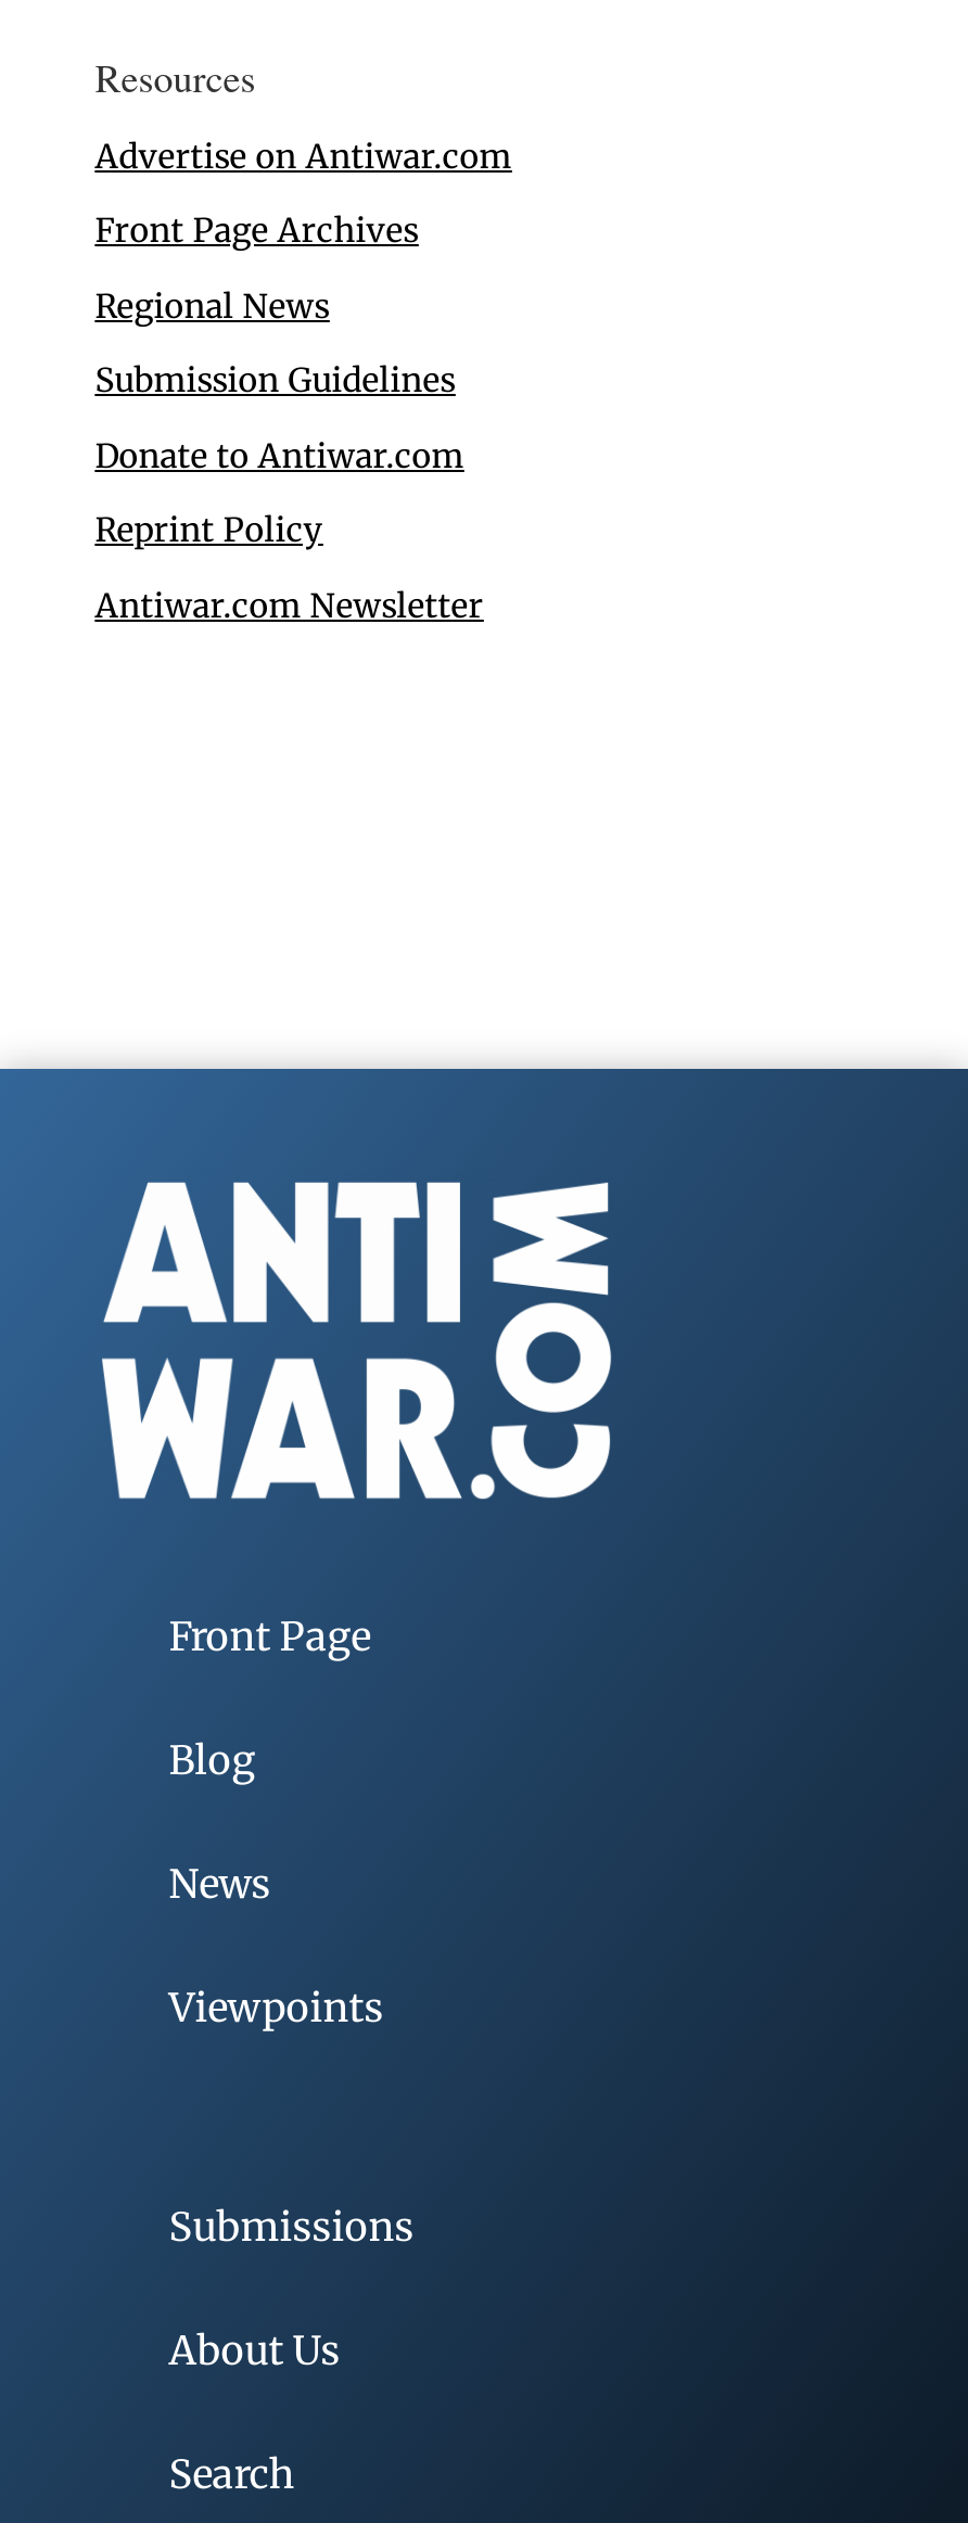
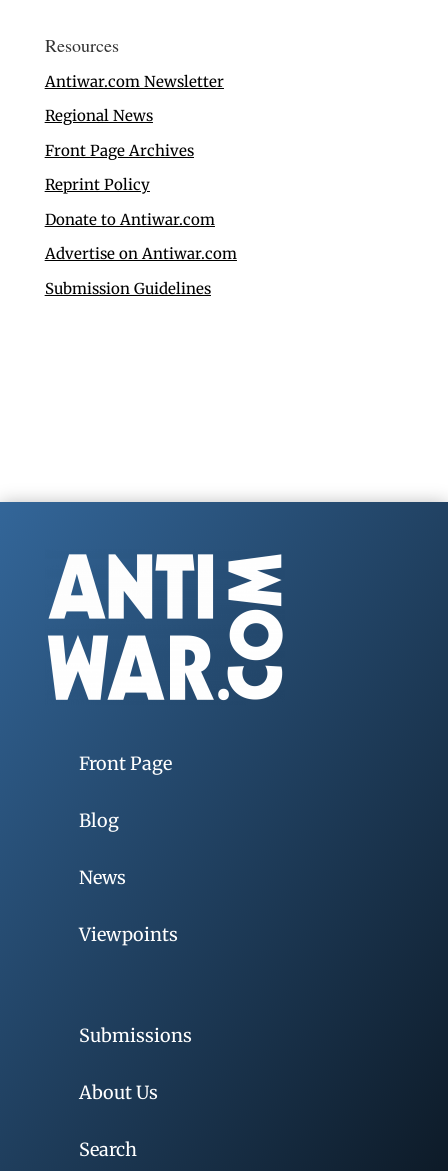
moved [95,135,512,551] -> [45,106,237,298]: Regional News | Front Page Archives | Reprint Policy | Donate to Antiwar.com | Advertise on Antiwar.com | Submission Guidelines
moved [95,584,484,626] -> [45,72,224,91]: Antiwar.com Newsletter

